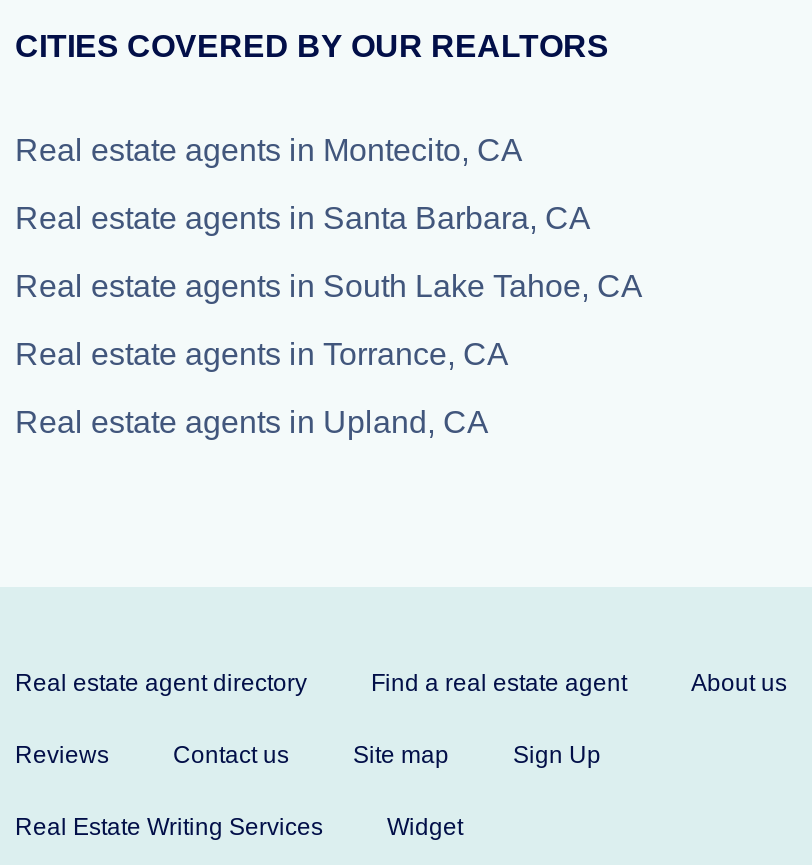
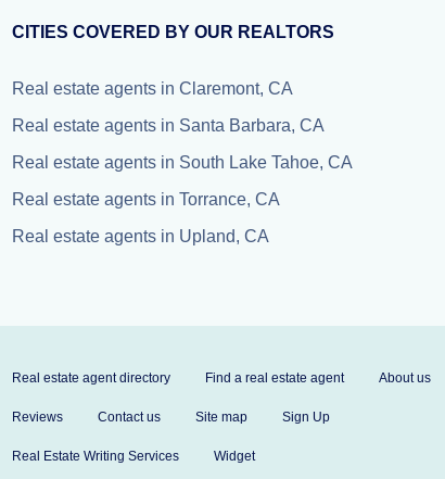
[15,133,523,167] Real estate agents in Montecito, CA -> [12,79,293,98] Real estate agents in Claremont, CA

